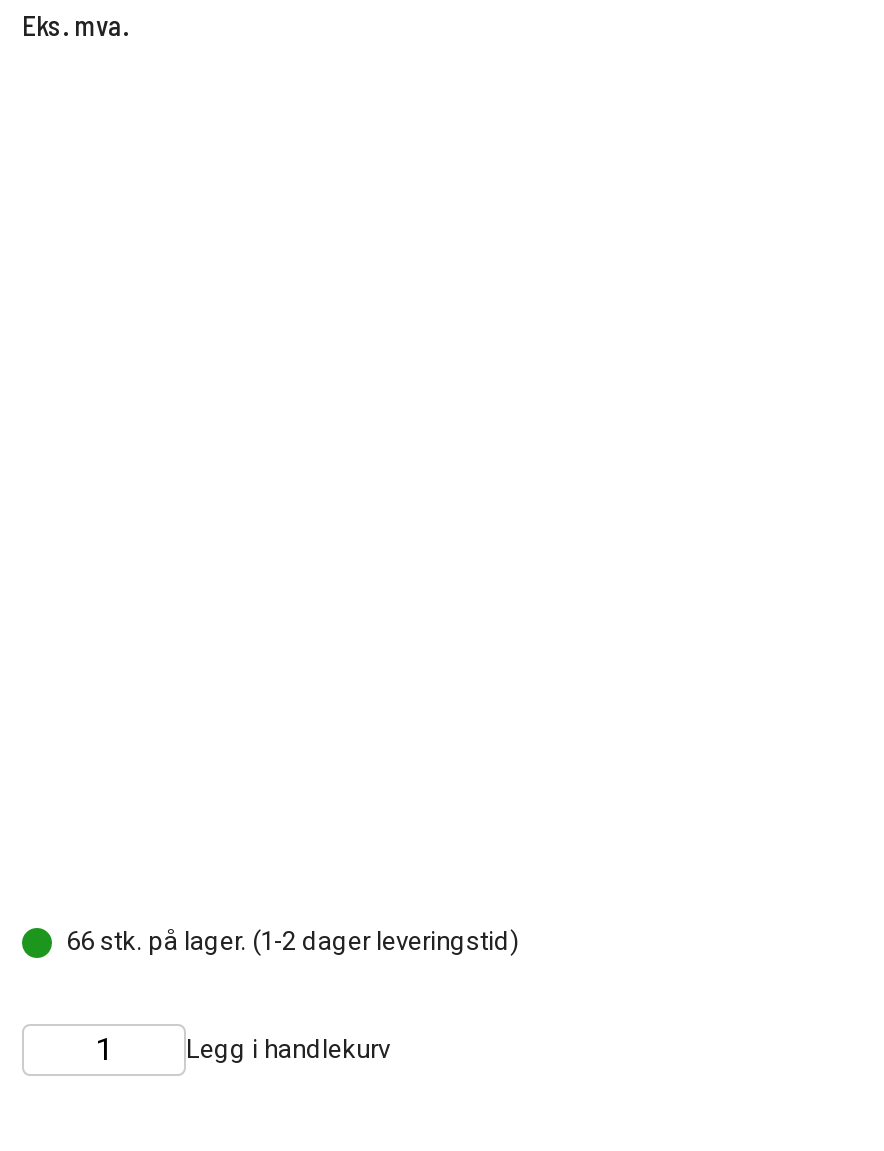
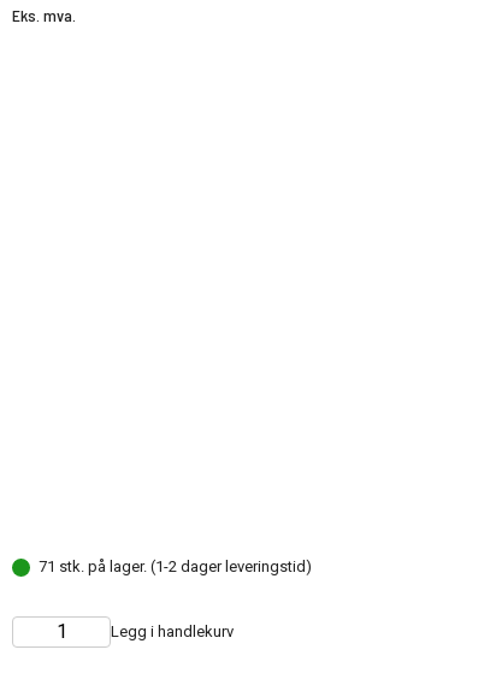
[66,926,520,956] 66 stk. på lager. (1-2 dager leveringstid) -> [39,558,312,576] 71 stk. på lager. (1-2 dager leveringstid)

